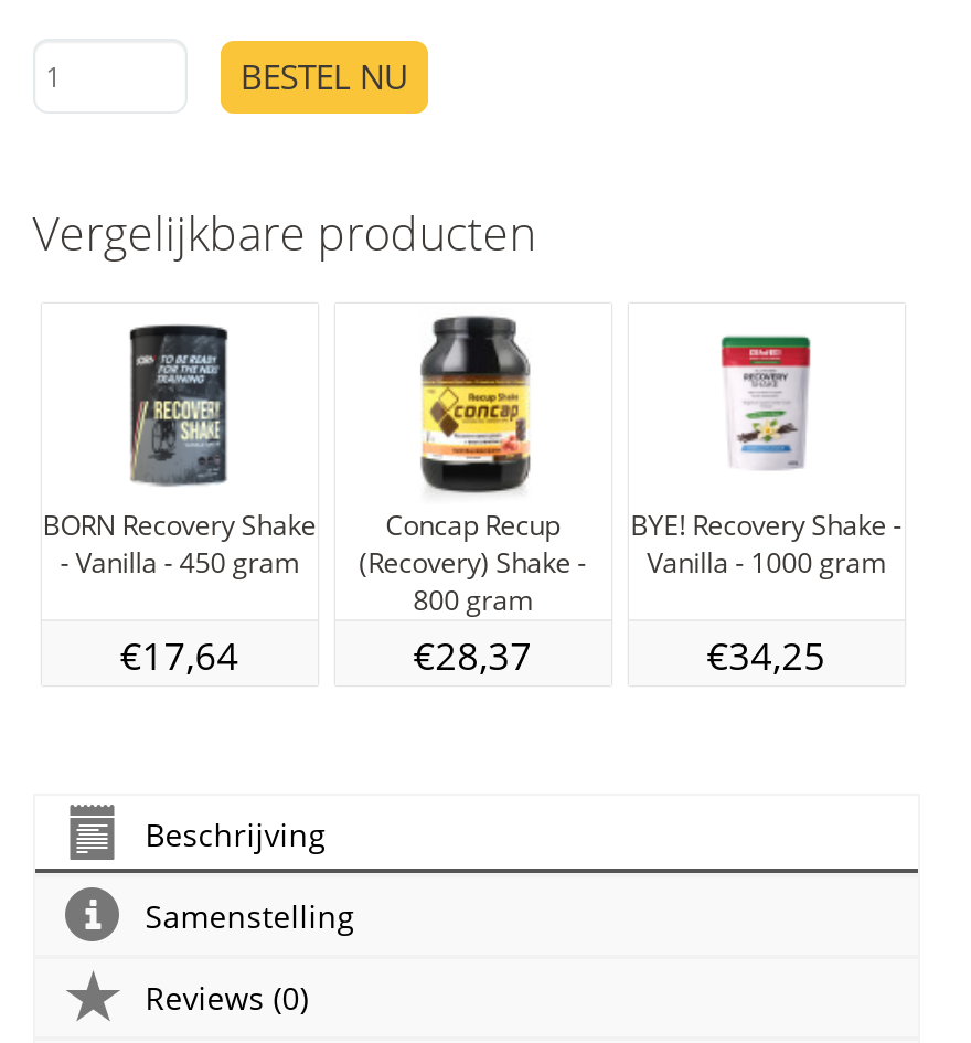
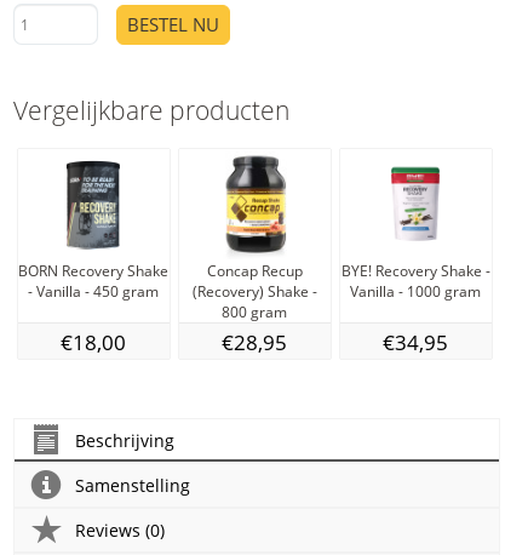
[120,631,239,681] €17,64 -> [61,329,126,357] €18,00
[413,631,532,681] €28,37 -> [222,329,287,357] €28,95
[706,631,826,681] €34,25 -> [383,329,448,357] €34,95

